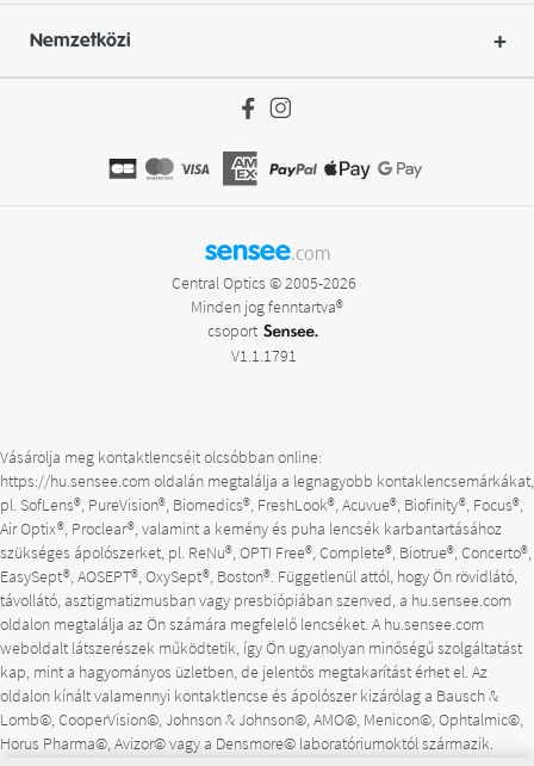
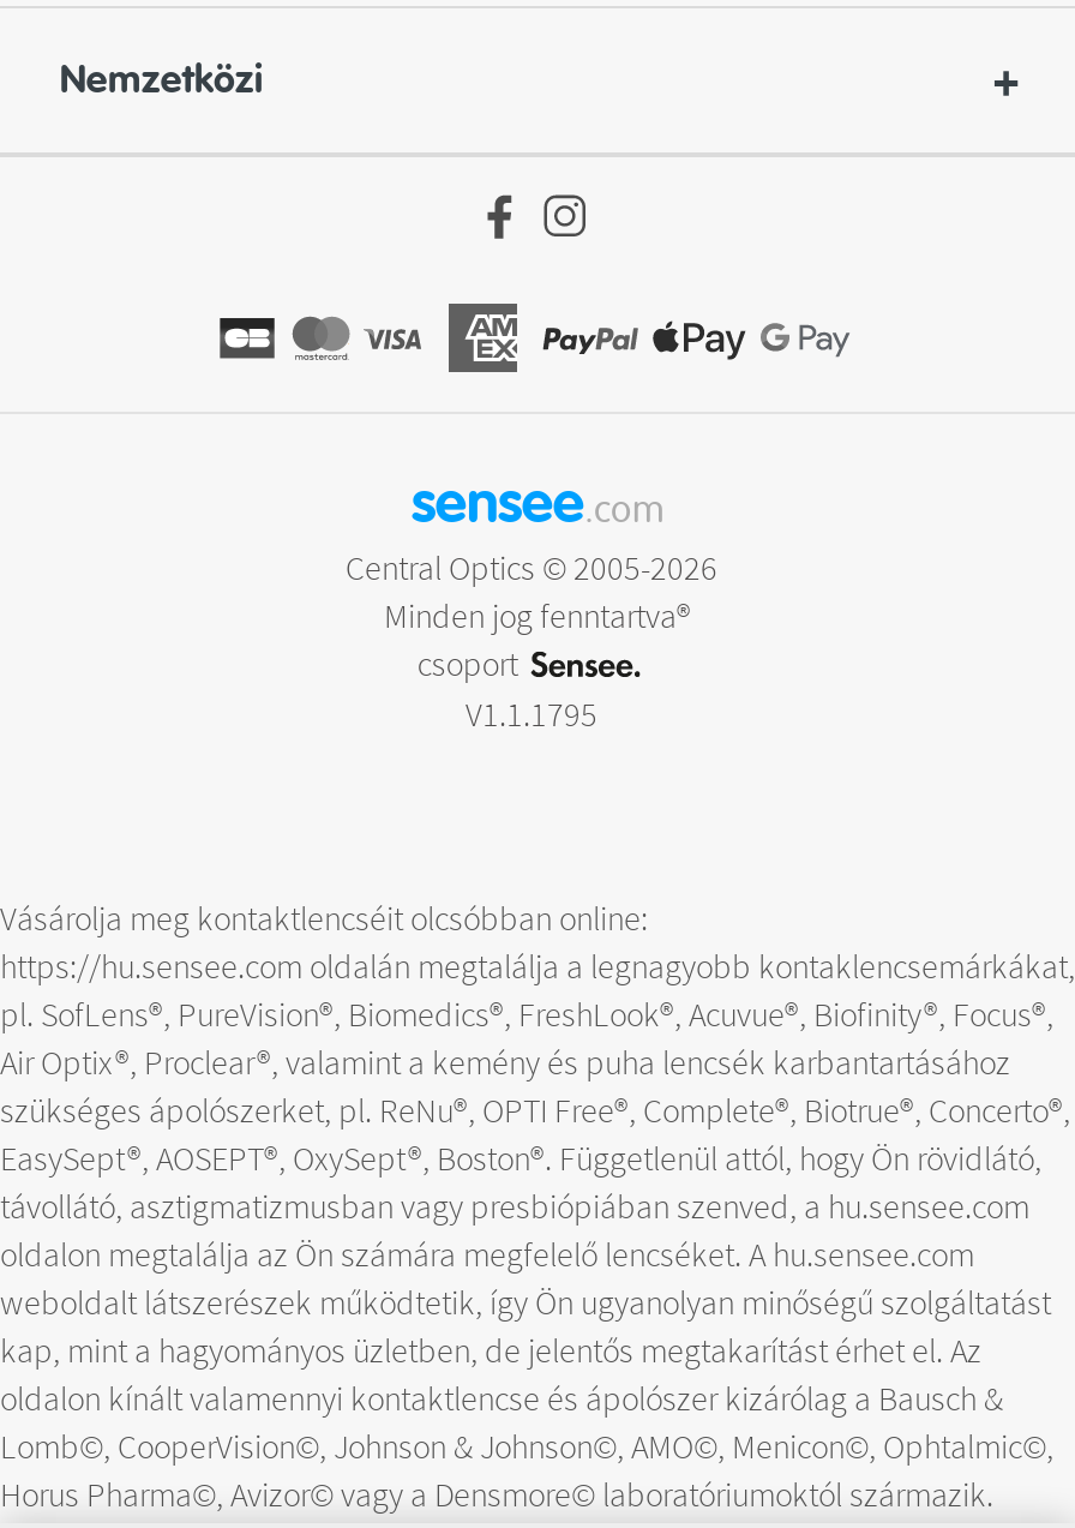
[231,345,297,366] V1.1.1791 -> [466,692,597,736] V1.1.1795

